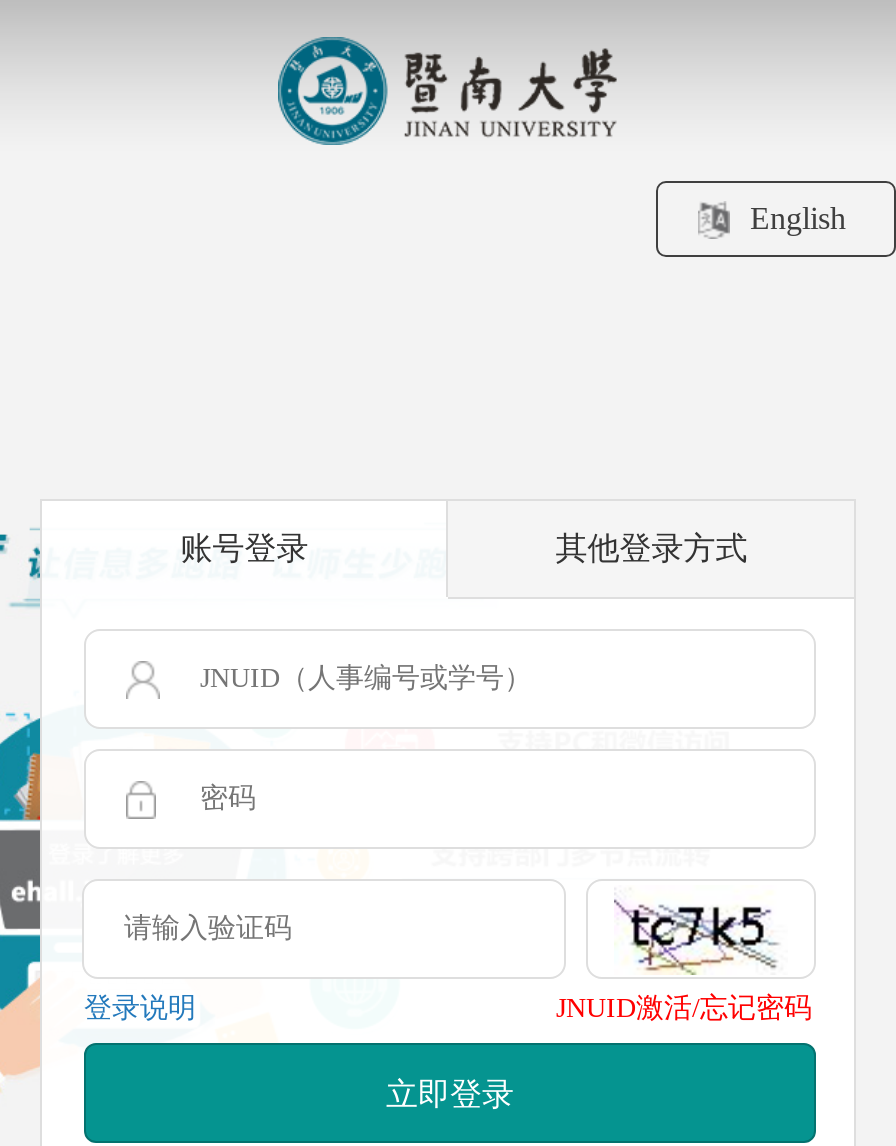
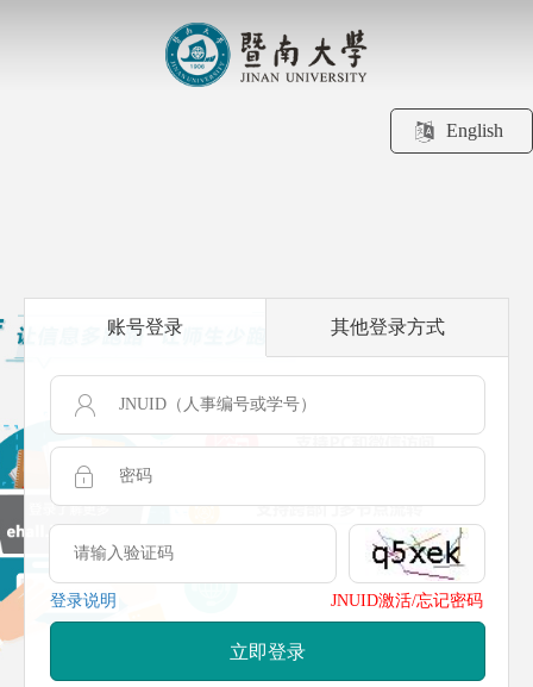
[614,887,776,975] [image] -> [370,527,464,581] [image]

